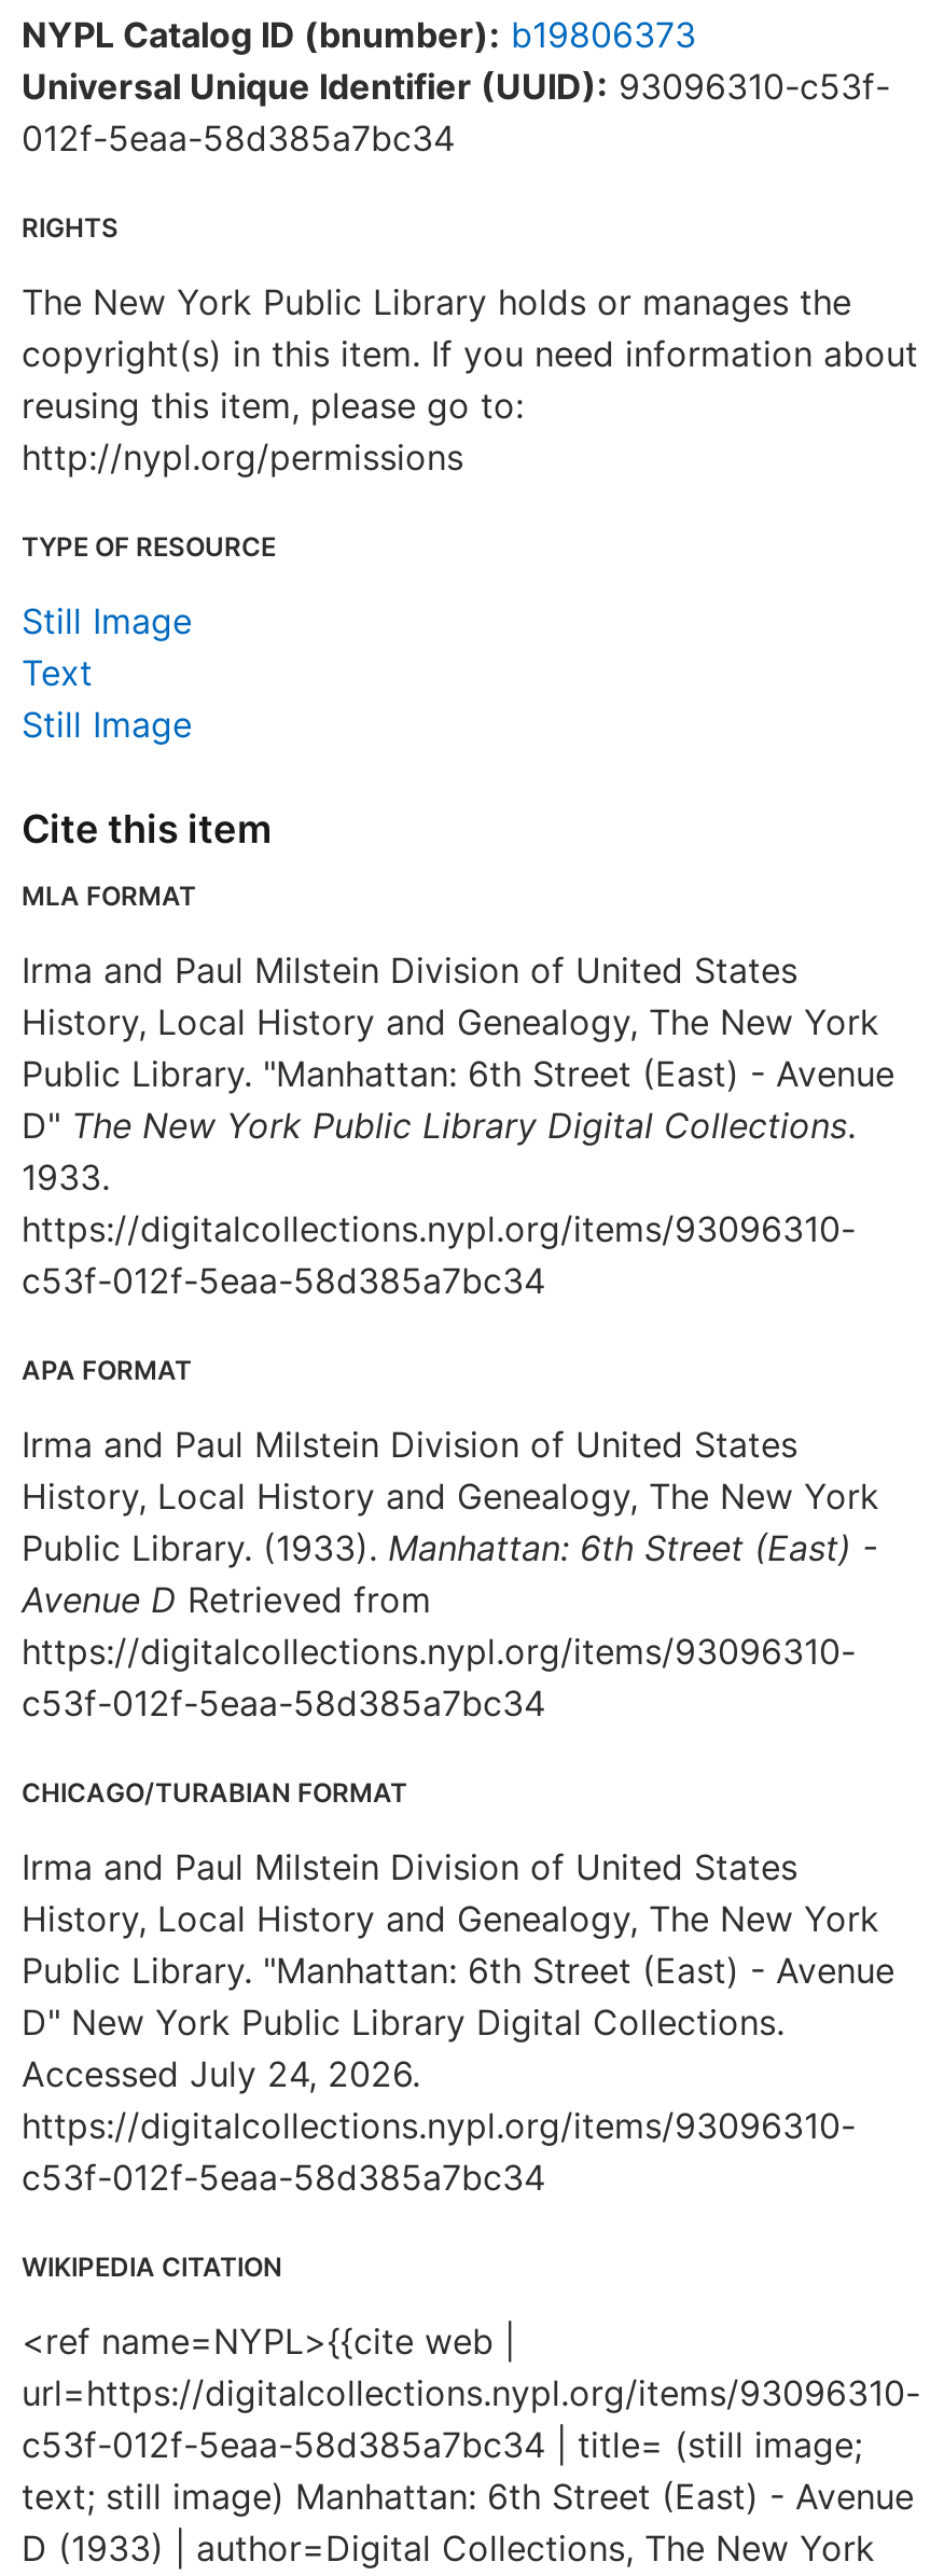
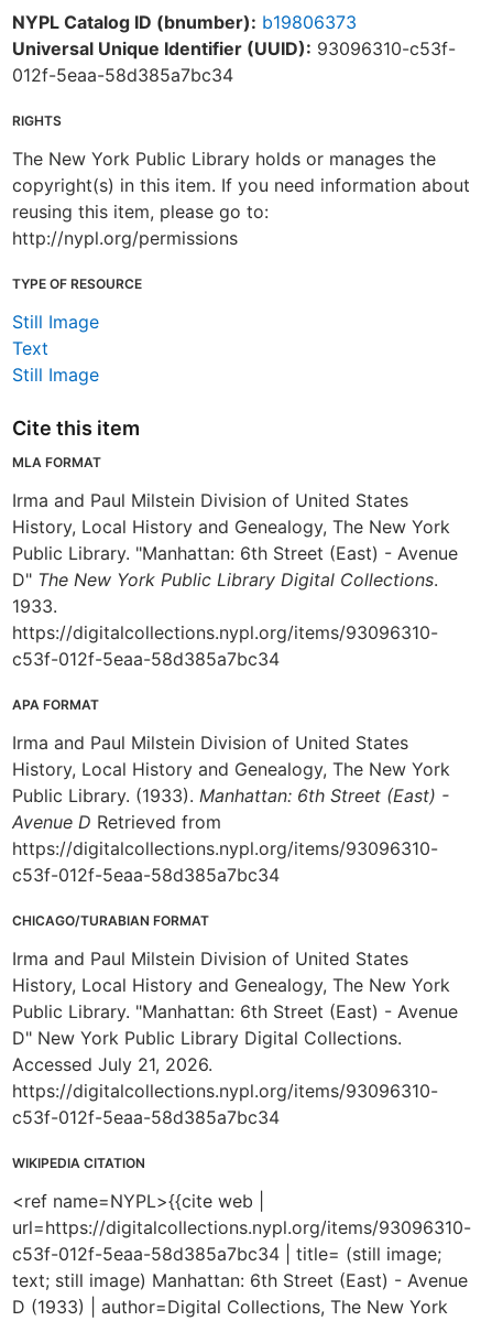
[22,2052,420,2095] Accessed July 24, 2026. -> [12,1053,212,1075] Accessed July 21, 2026.

